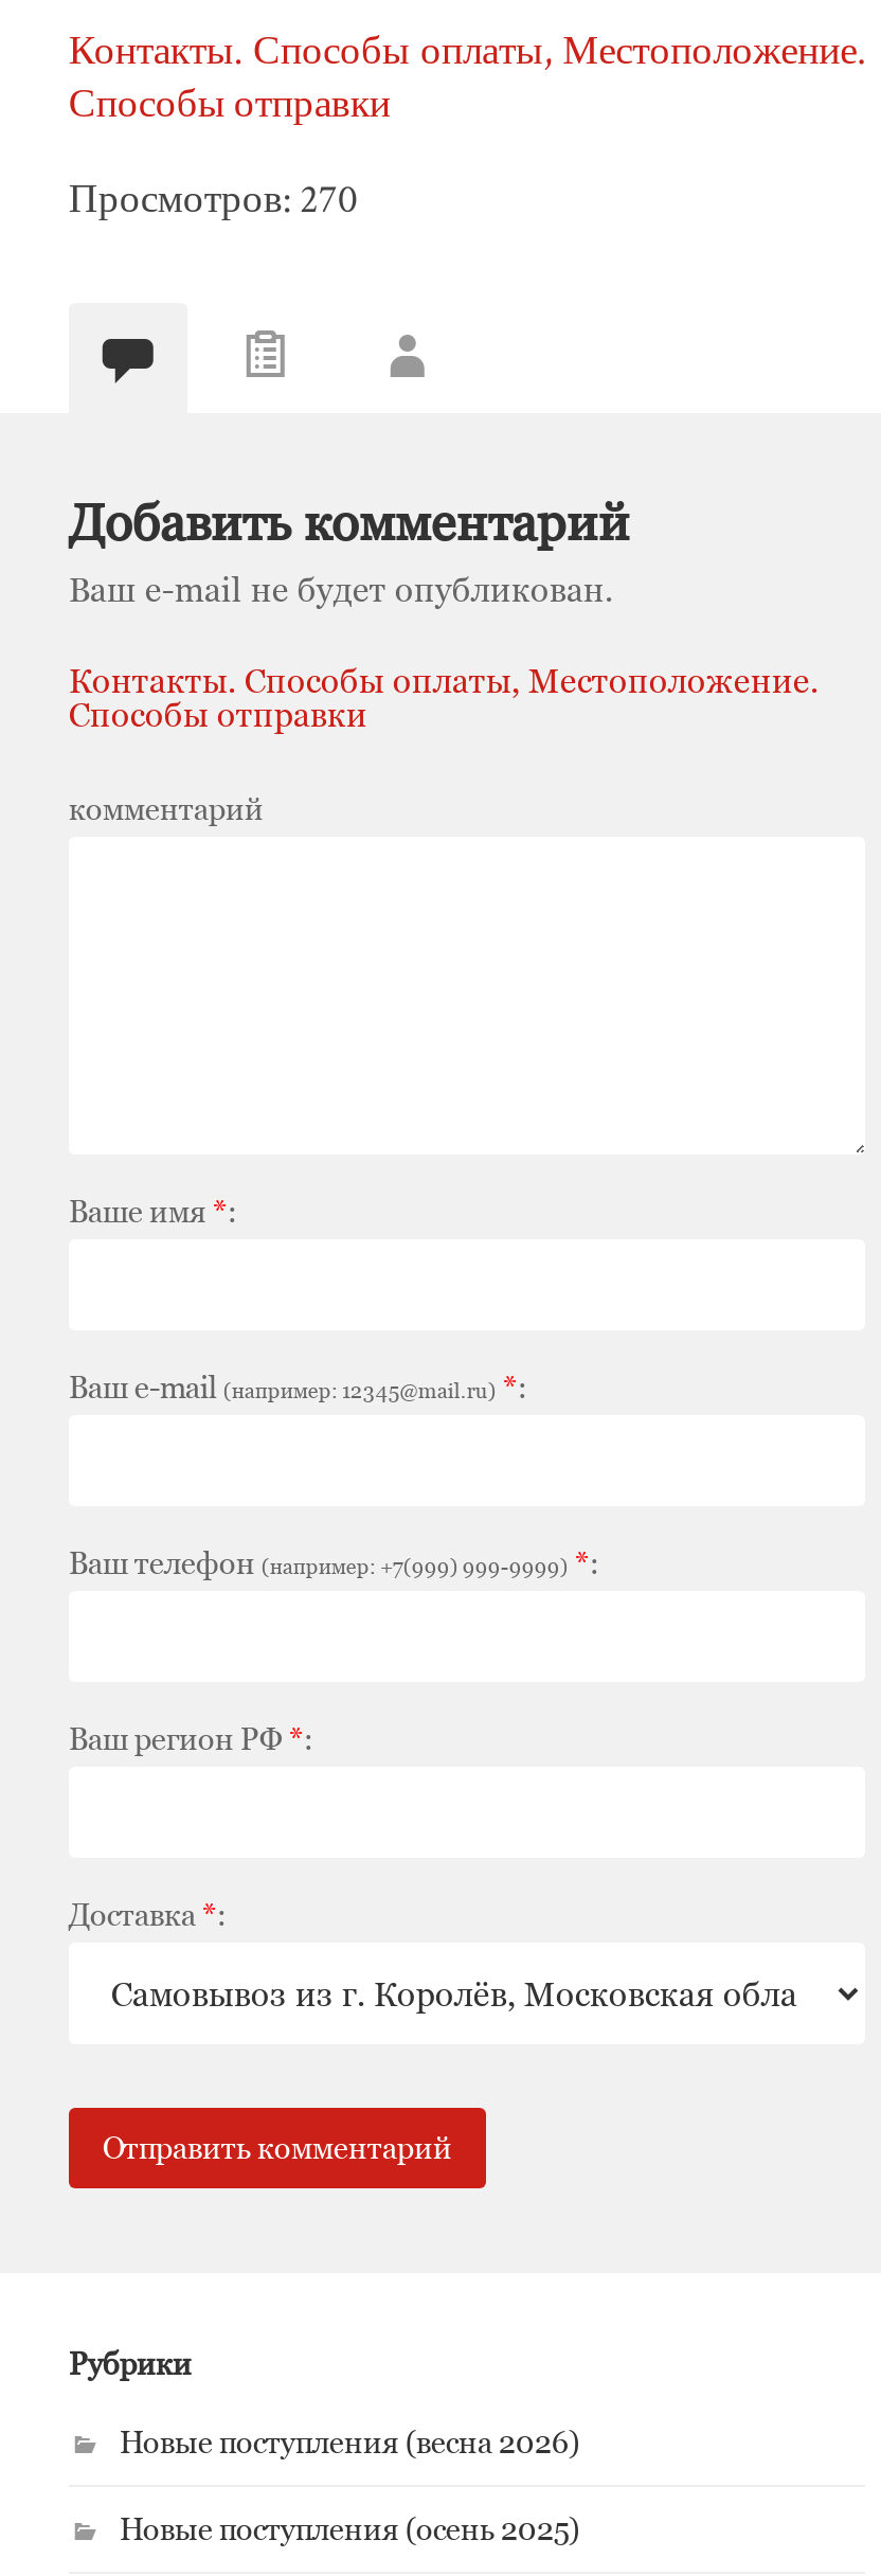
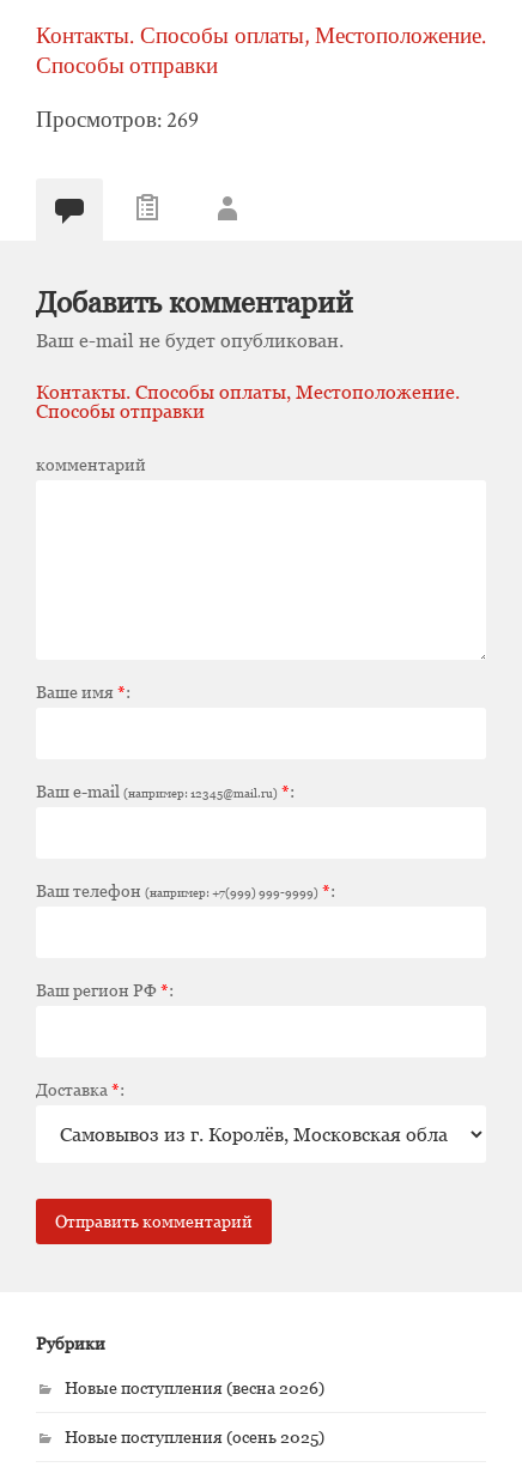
[68,175,359,228] Просмотров: 270 -> [36,106,199,136] Просмотров: 269

